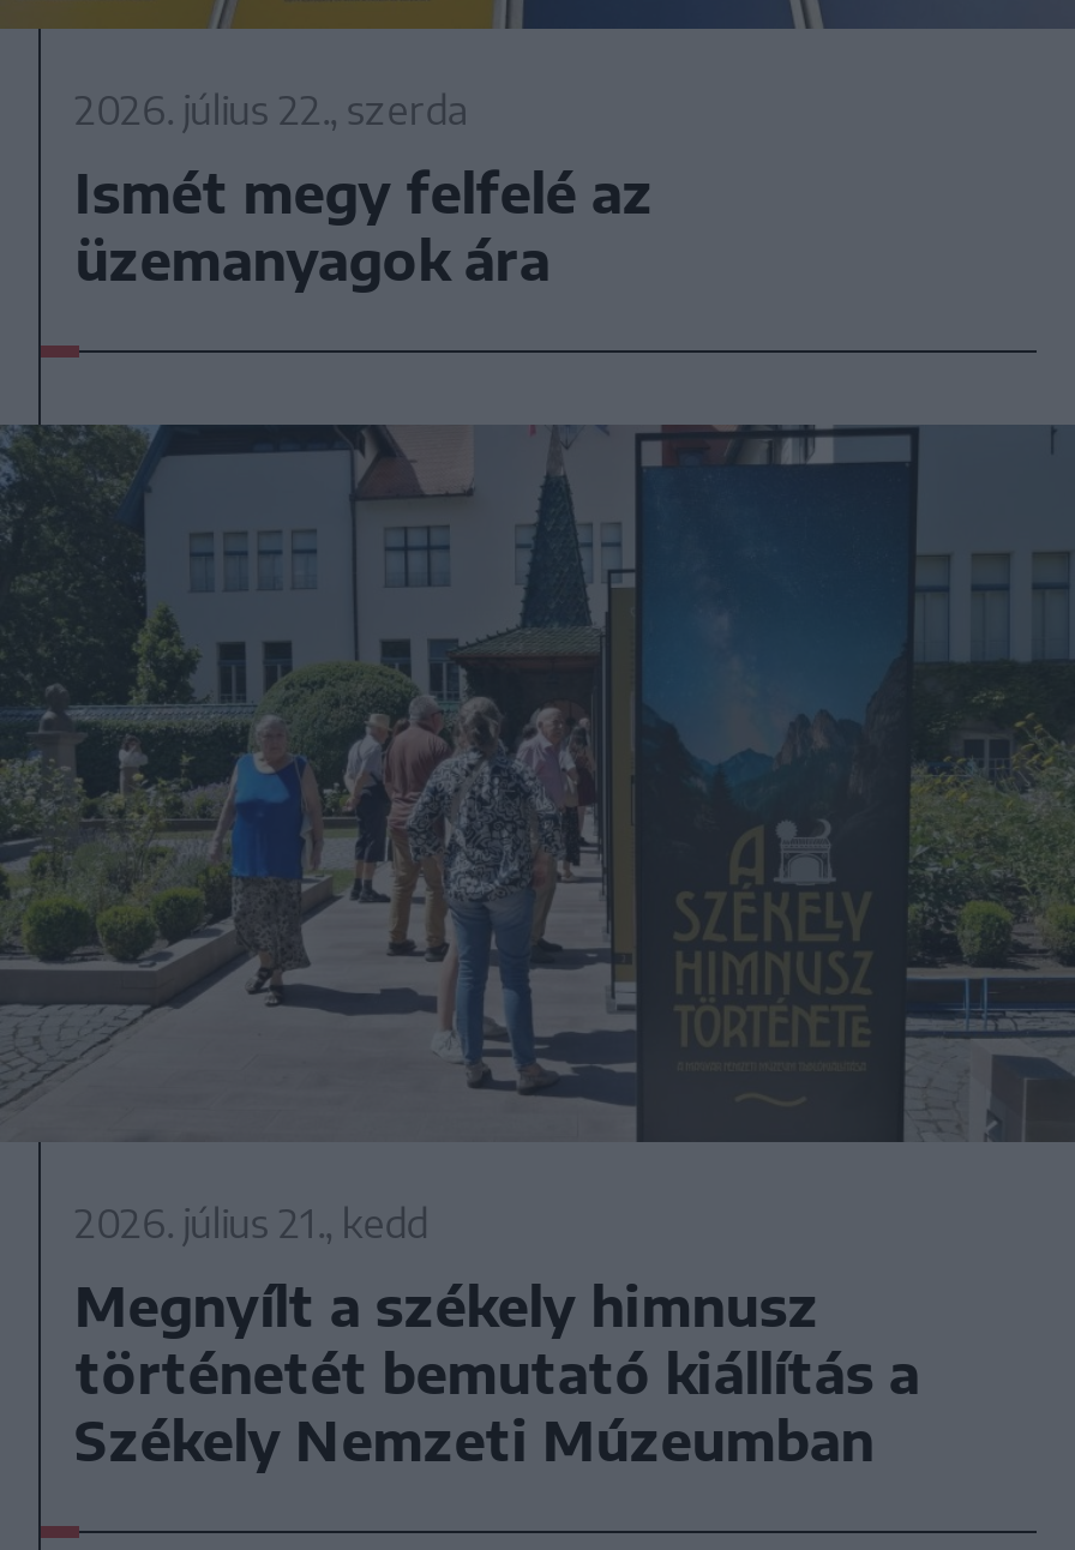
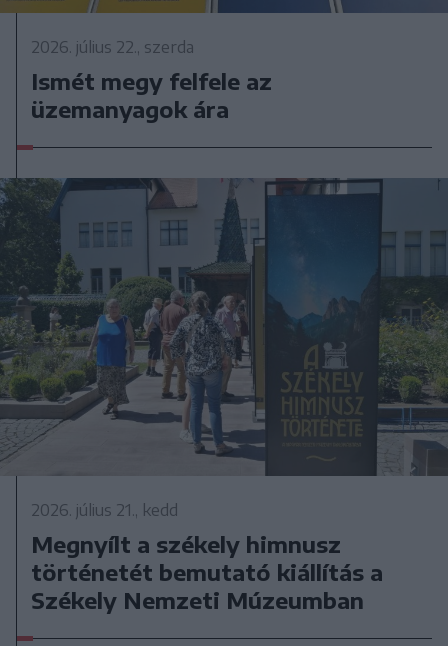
[75,160,653,227] Ismét megy felfelé az -> [31,66,272,94] Ismét megy felfele az

